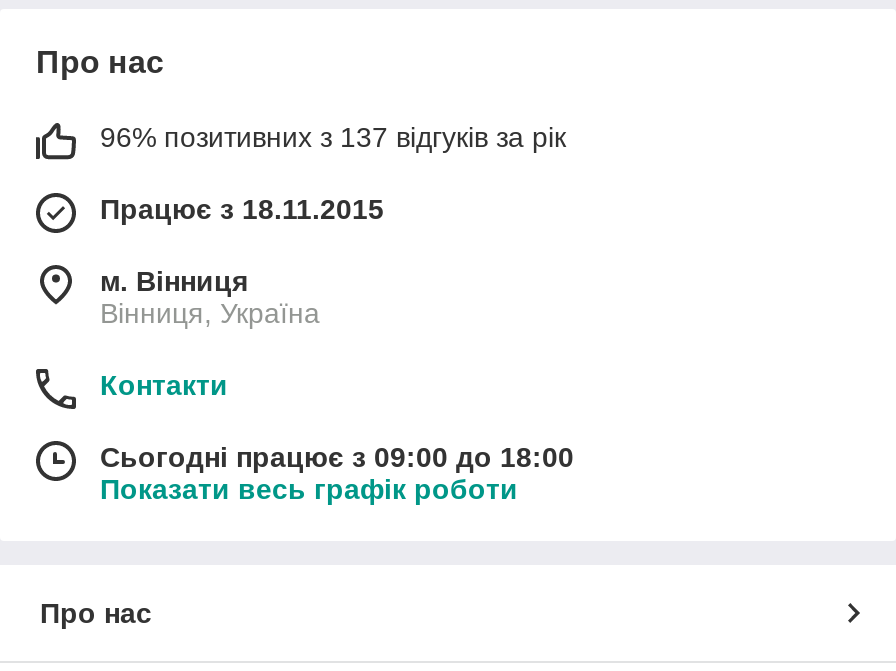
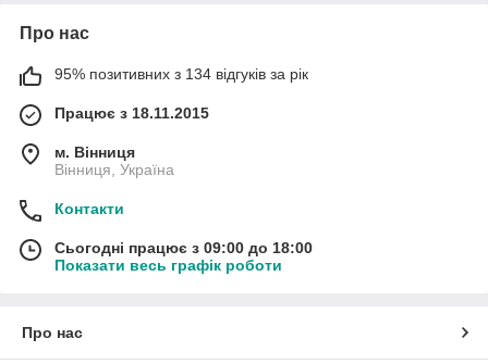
[100,121,566,153] 96% позитивних з 137 відгуків за рік -> [54,65,308,82] 95% позитивних з 134 відгуків за рік

